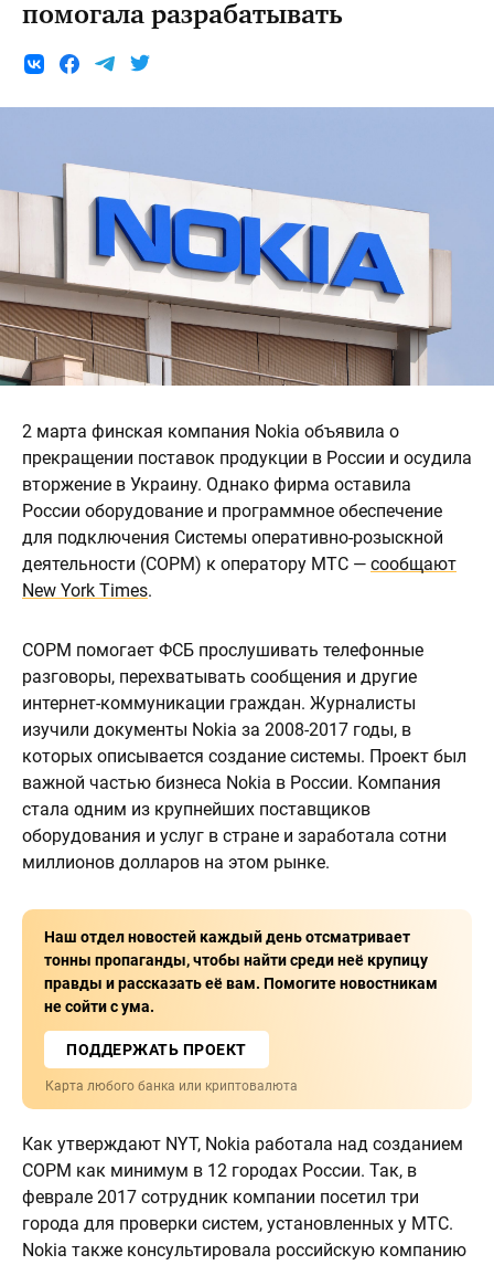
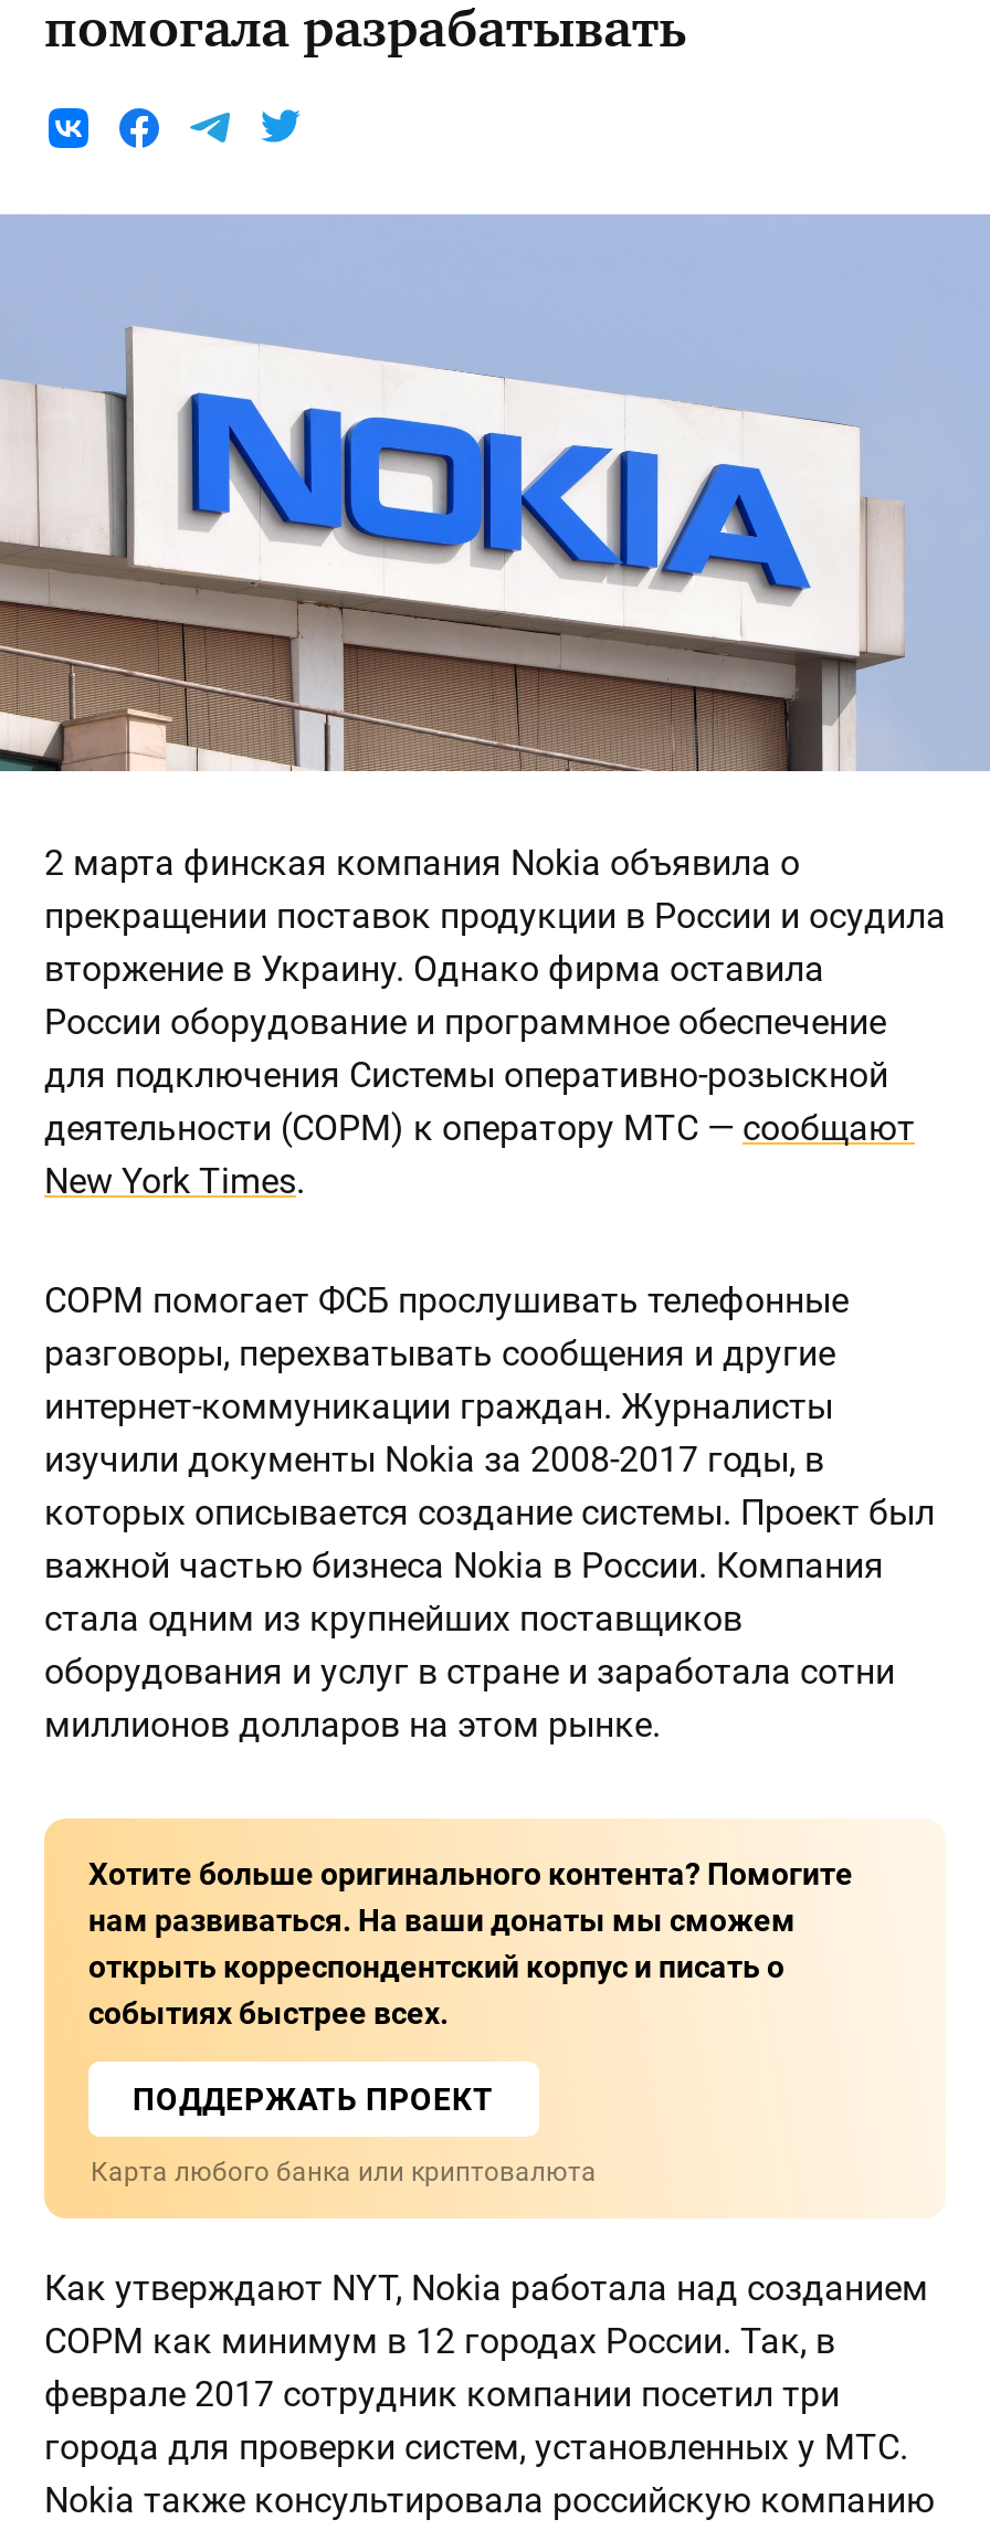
[44,928,438,1015] Наш отдел новостей каждый день отсматривает | тонны пропаганды, чтобы найти среди неё крупицу | правды и рассказать её вам. Помогите новостникам | не сойти с ума. -> [88,1856,853,2031] Хотите больше оригинального контента? Помогите | нам развиваться. На ваши донаты мы сможем | открыть корреспондентский корпус и писать о | событиях быстрее всех.

